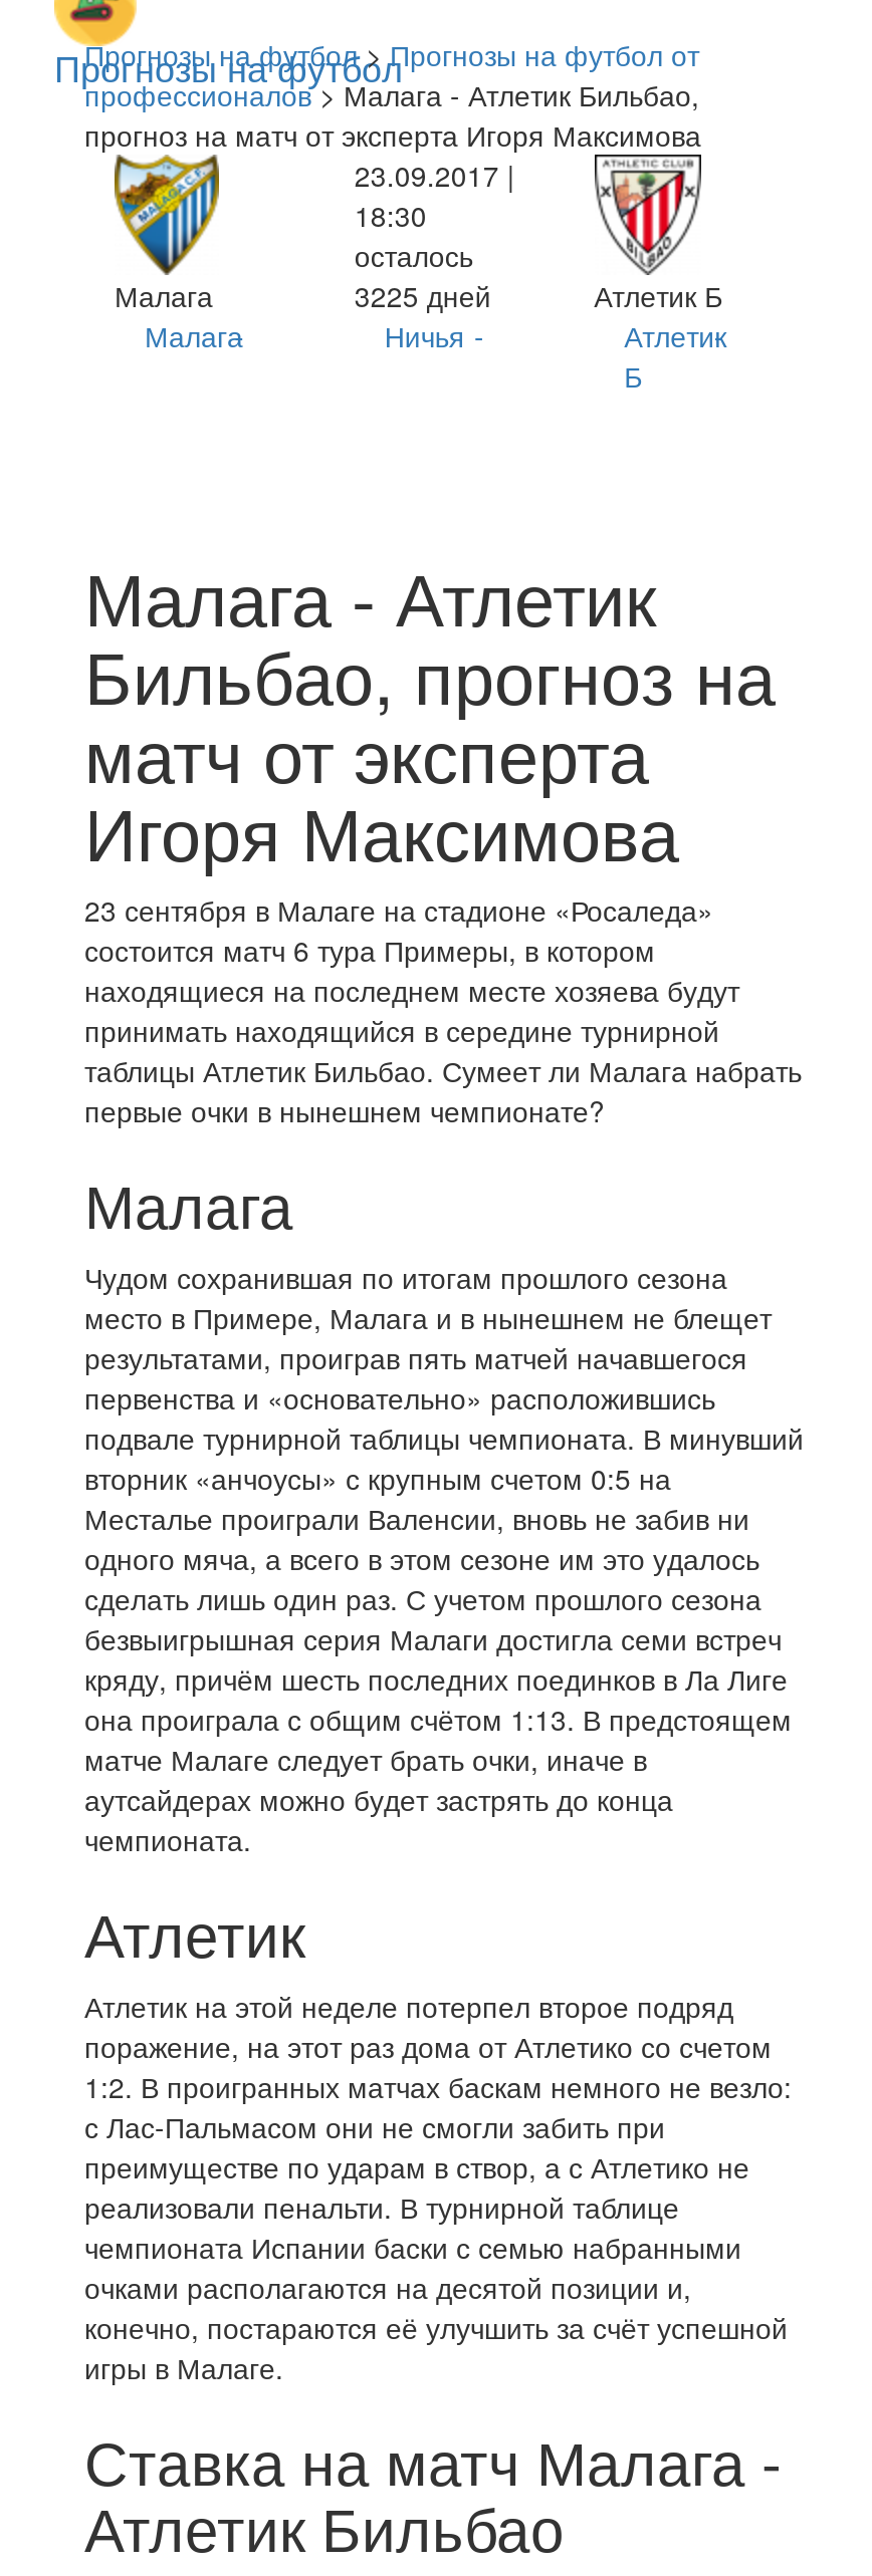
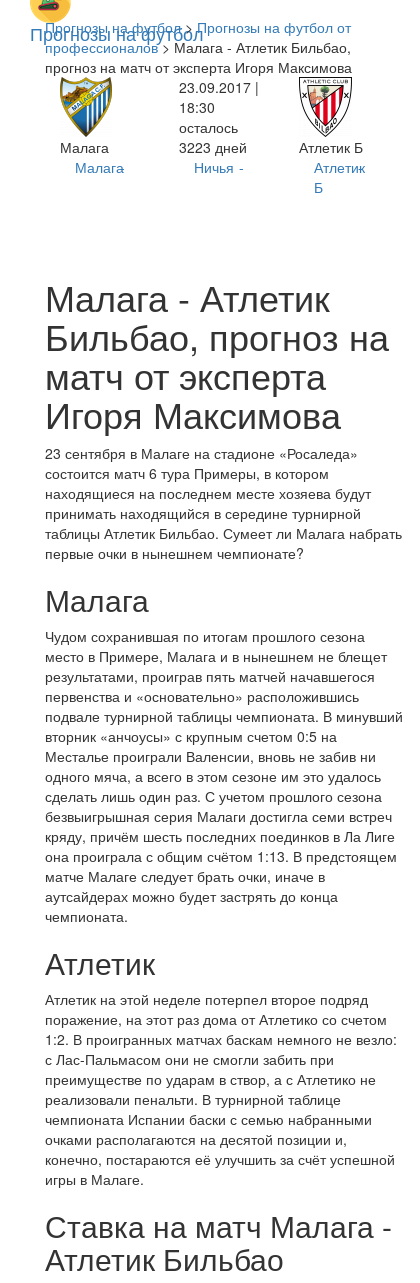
[354,275,491,315] 3225 дней -> [179,137,247,157] 3223 дней

